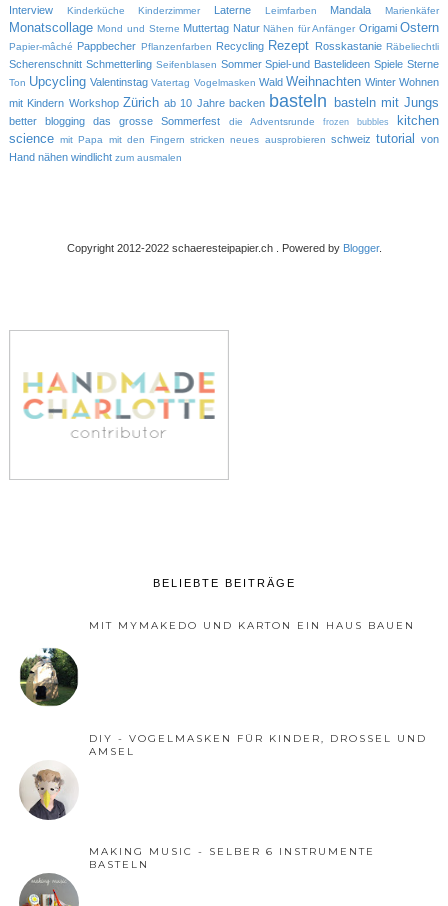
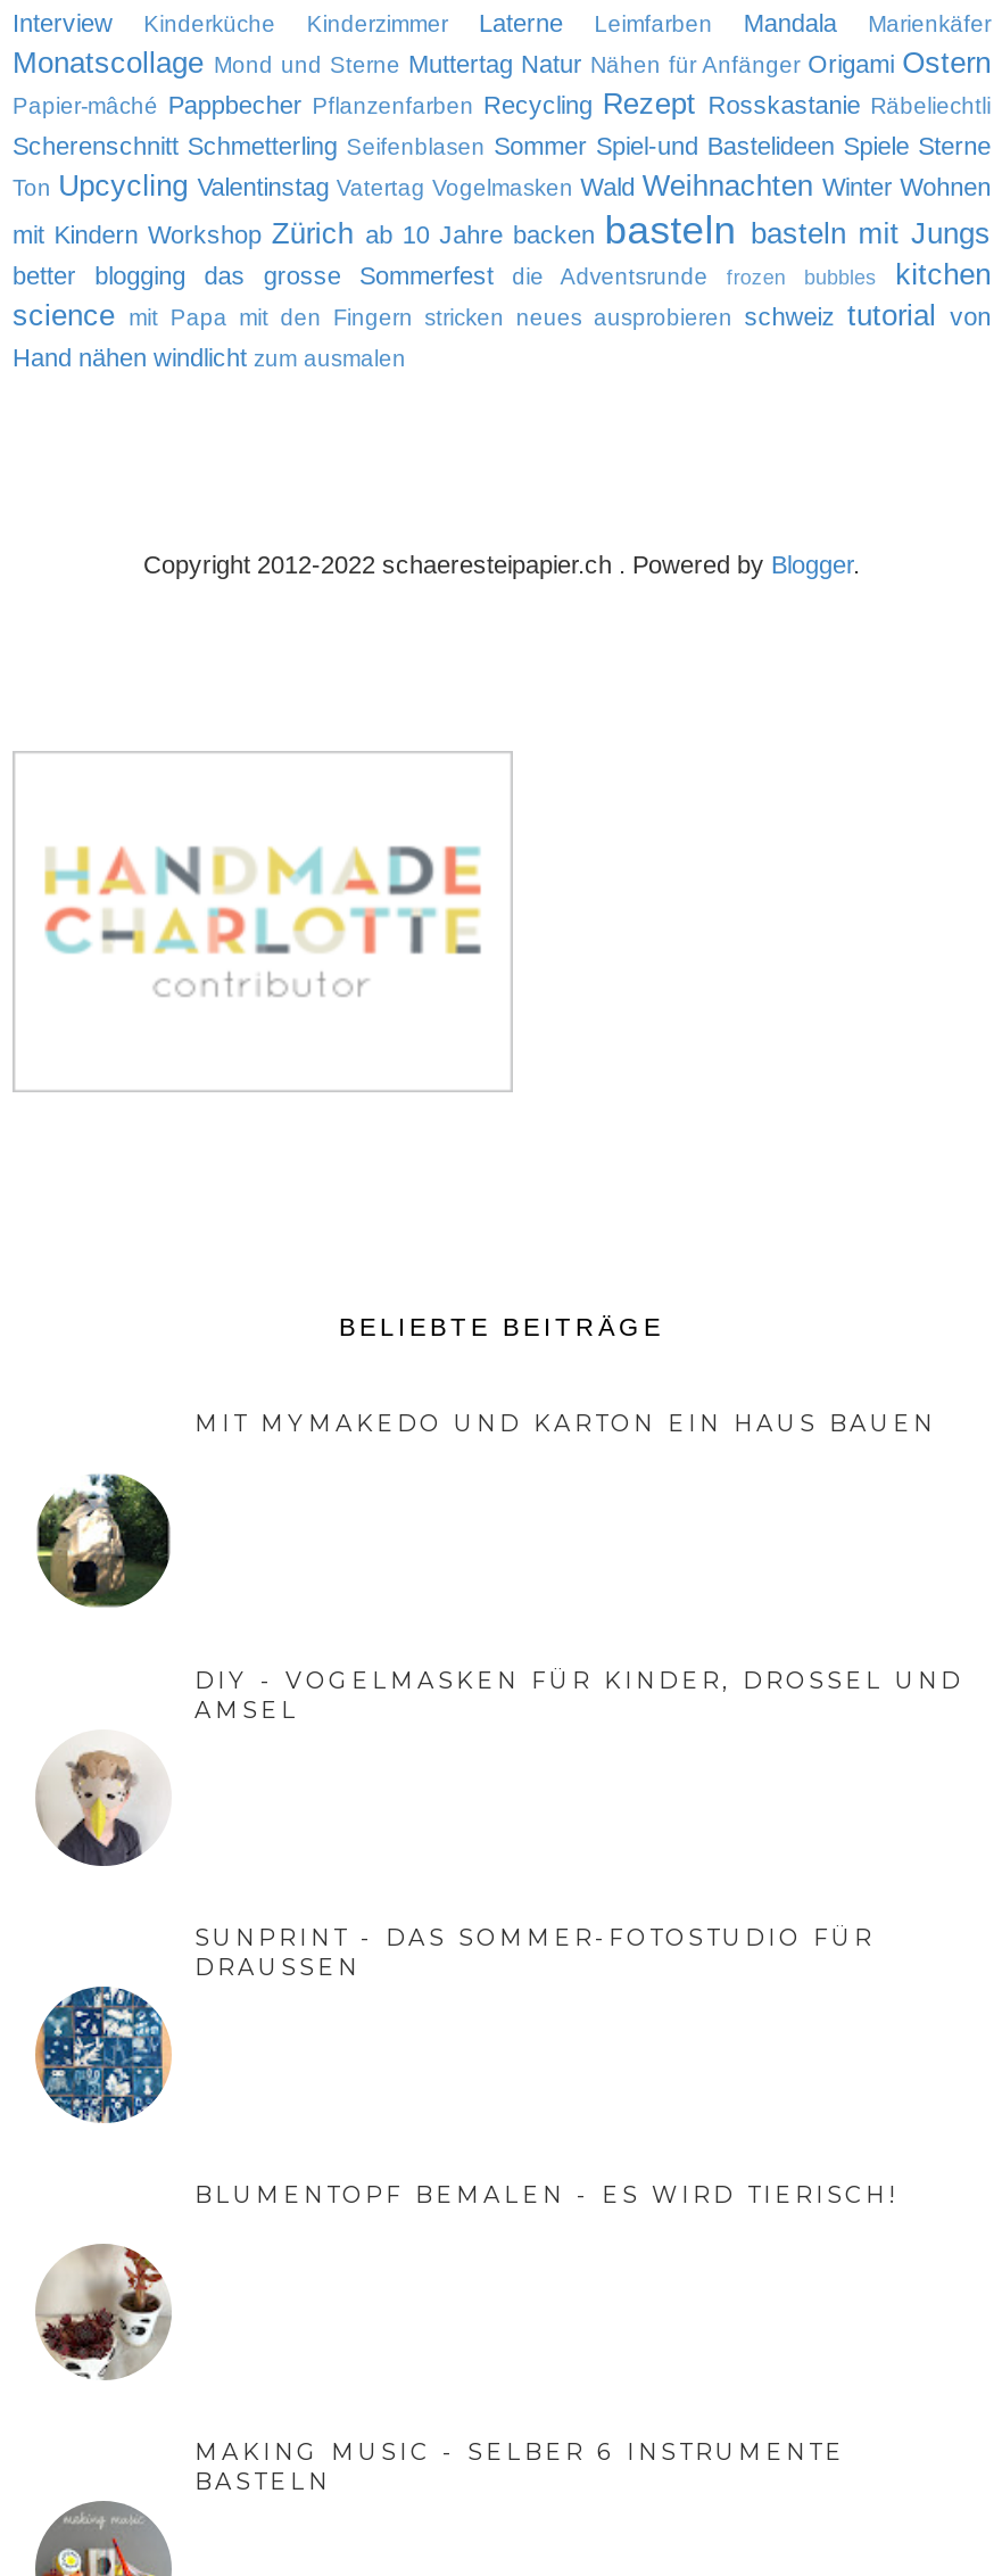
none -> [33,1987,900,2209] [image] | BLUMENTOPF BEMALEN - ES WIRD TIERISCH!
none -> [42,2244,169,2380] [image]
none -> [194,1922,875,1982] SUNPRINT - DAS SOMMER-FOTOSTUDIO FÜR | DRAUSSEN

